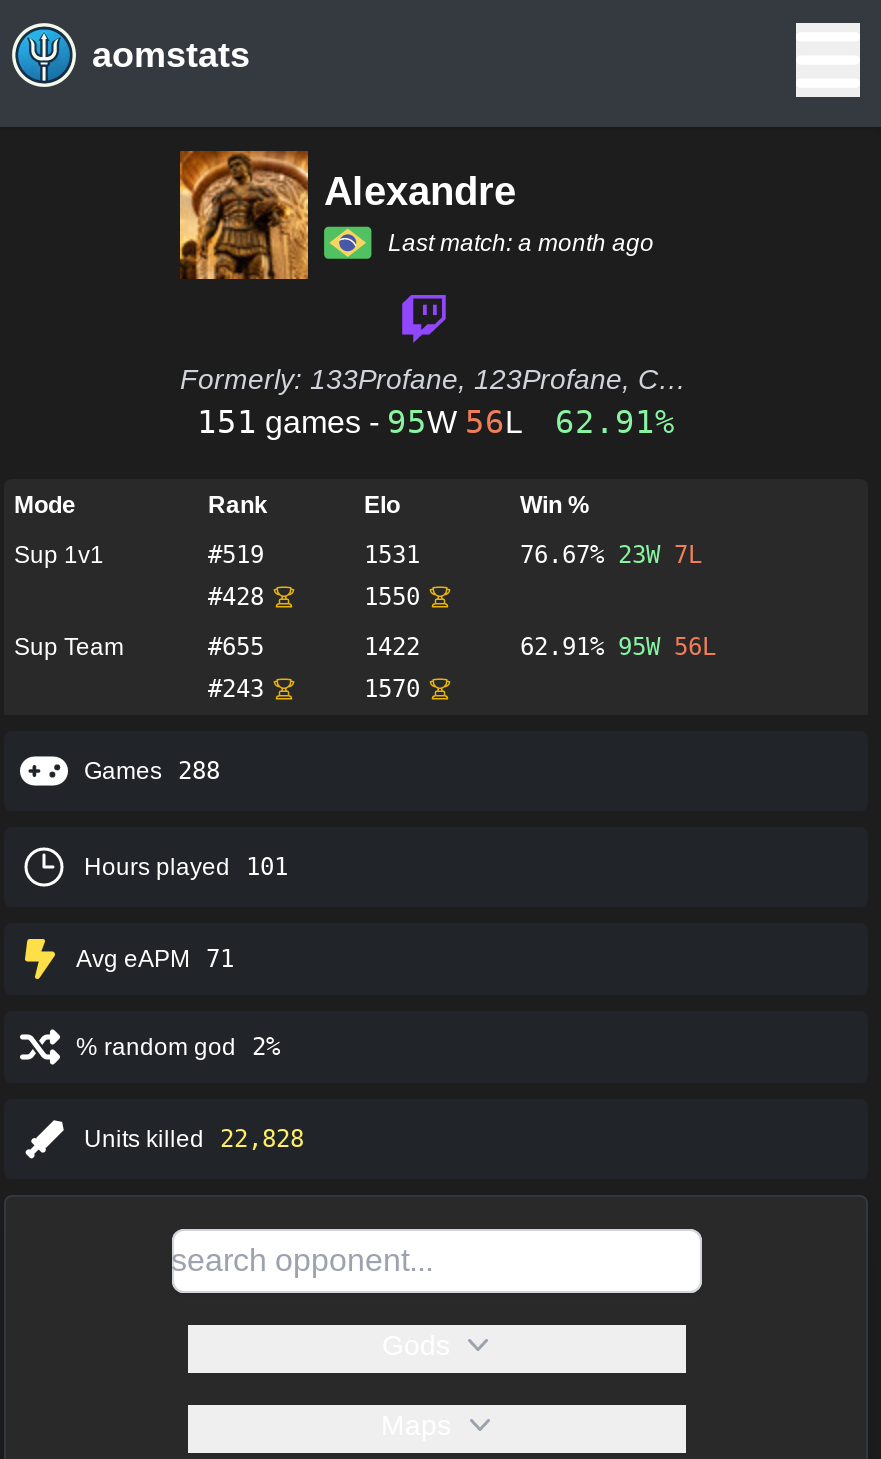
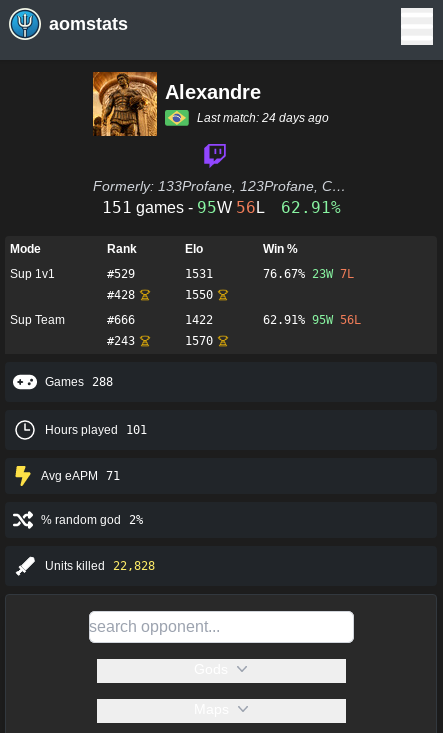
[388,229,654,257] Last match: a month ago -> [197,111,329,125] Last match: 24 days ago
[208,541,264,569] #519 -> [107,267,135,281] #529
[208,633,264,661] #655 -> [107,313,135,327] #666

